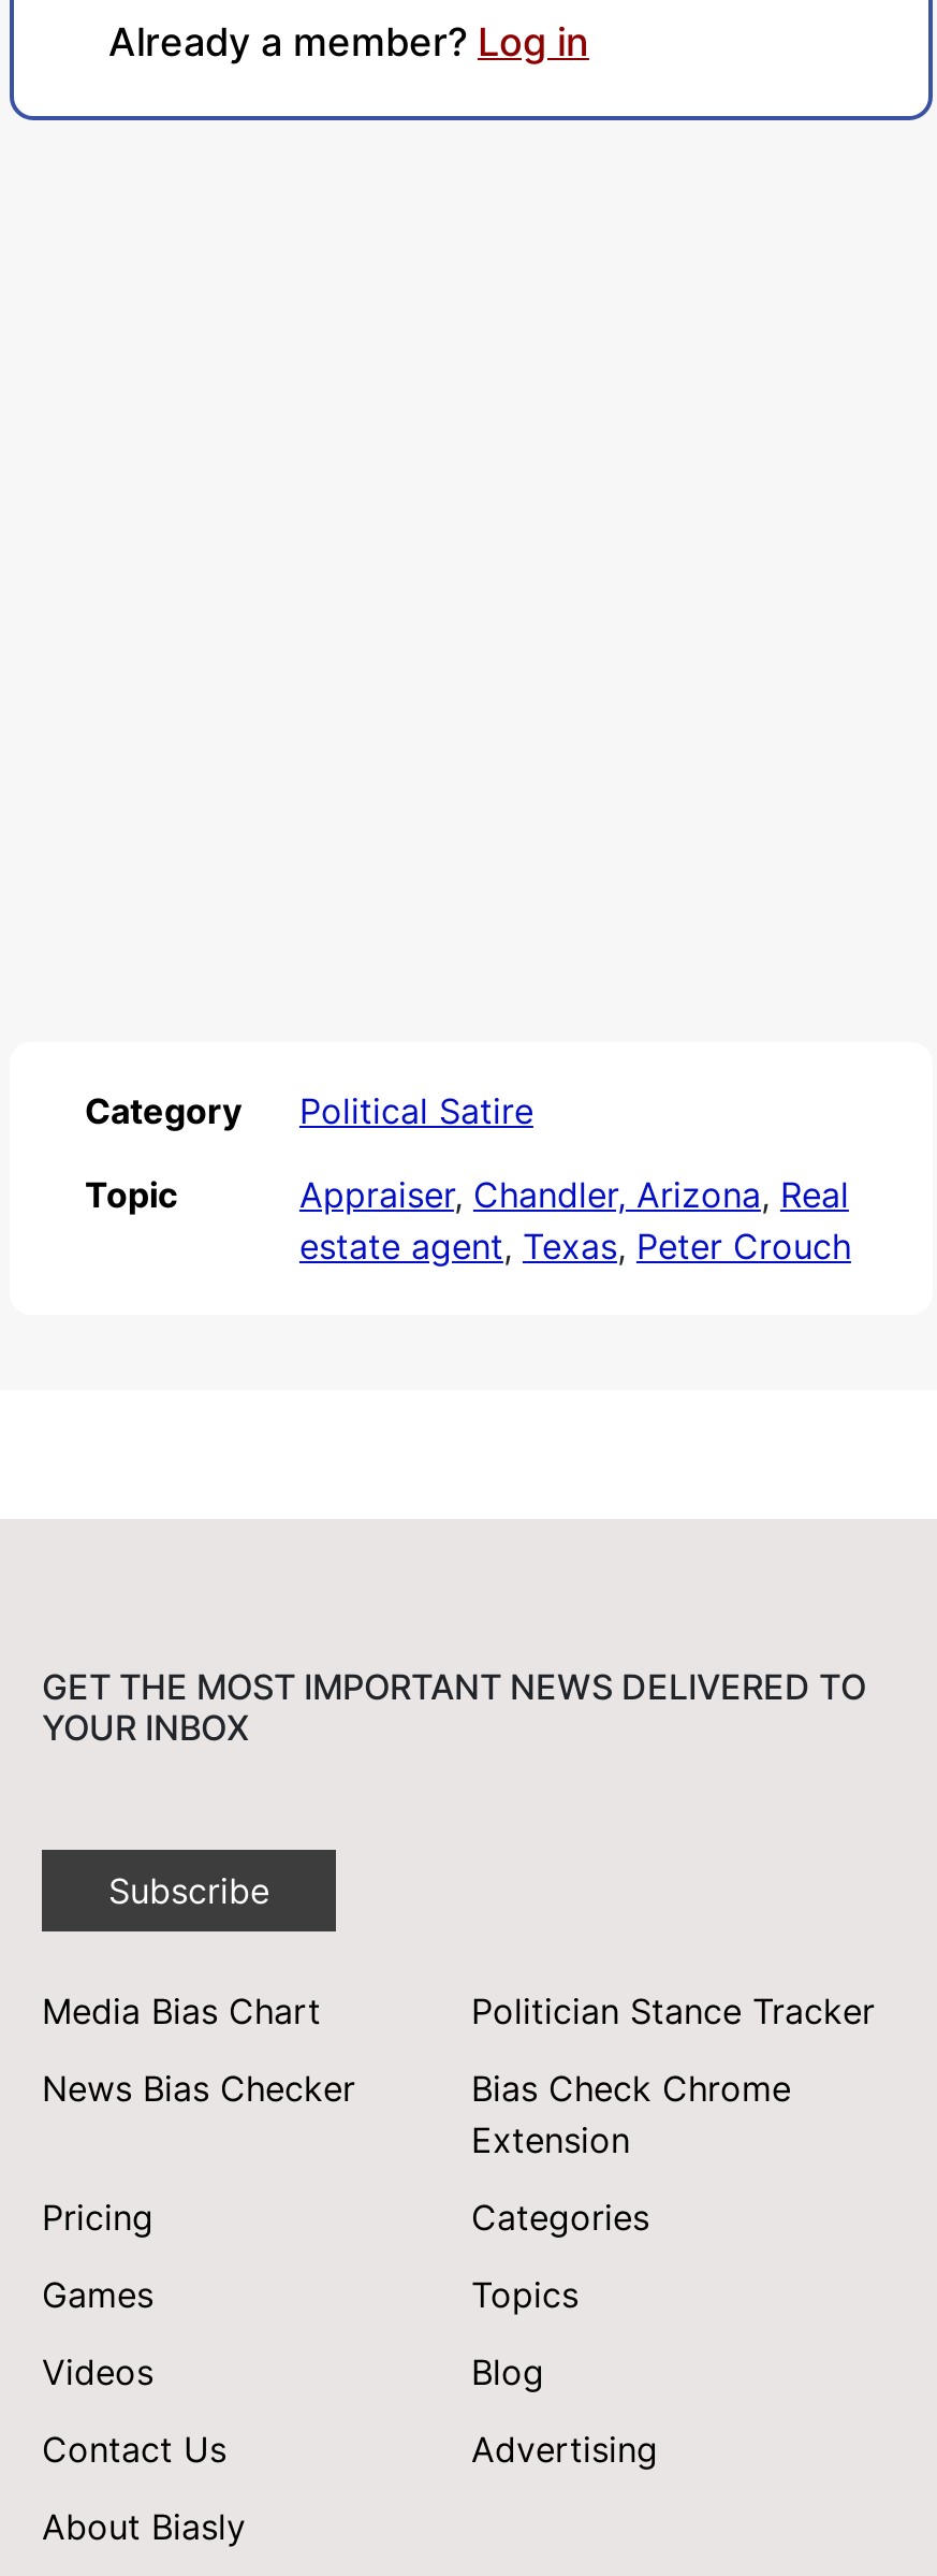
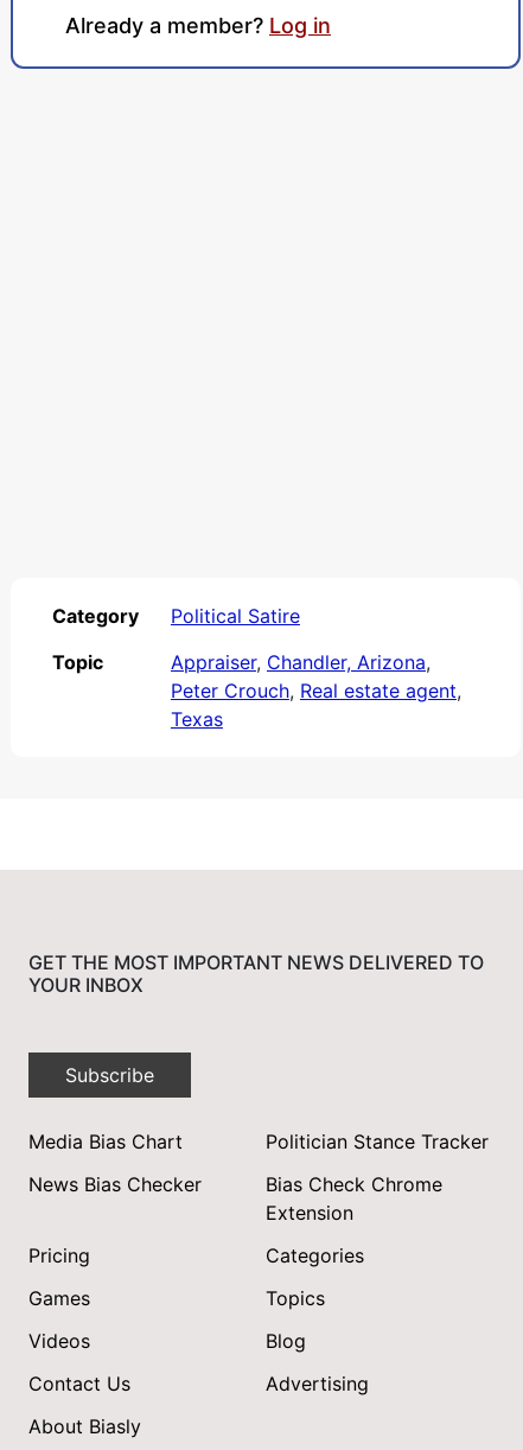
[299,1173,851,1267] Appraiser, Chandler, Arizona, Real | estate agent, Texas, Peter Crouch -> [171,650,461,731] Appraiser, Chandler, Arizona, | Peter Crouch, Real estate agent, | Texas

